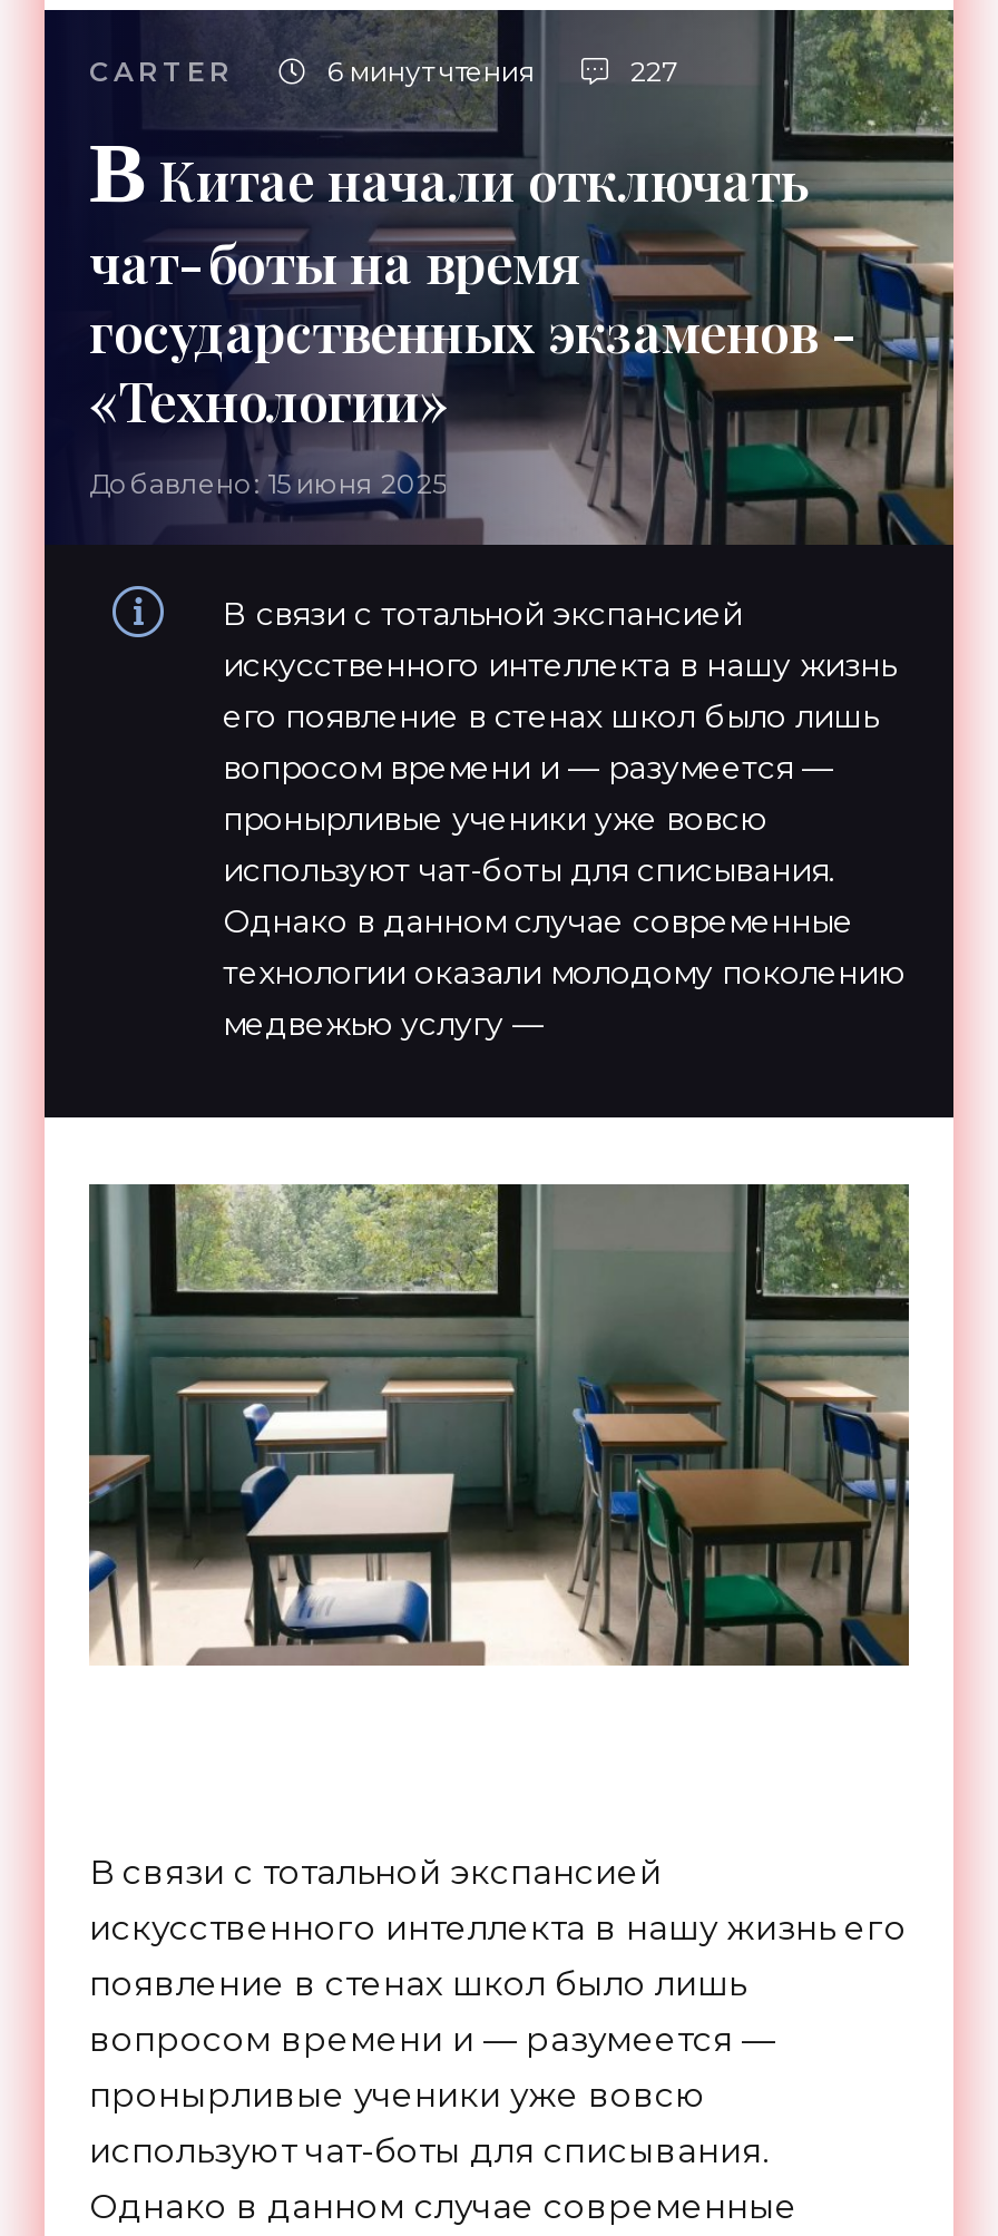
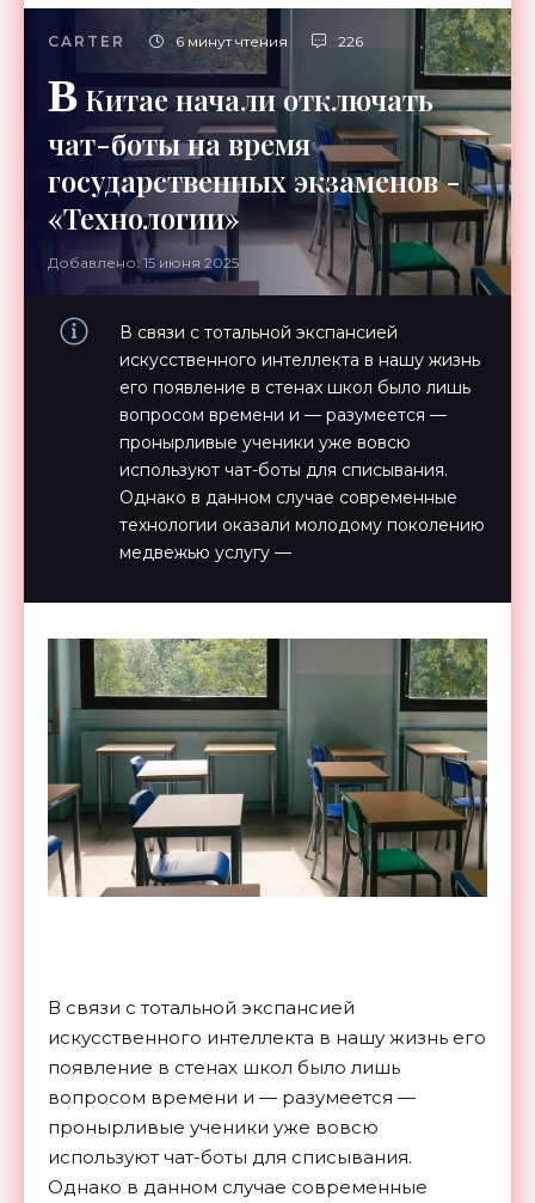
[630,55,677,88] 227 -> [338,32,363,50] 226

